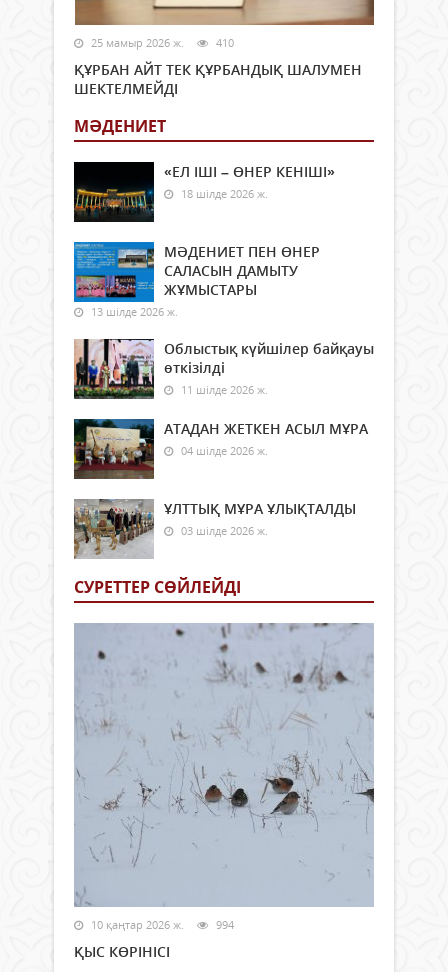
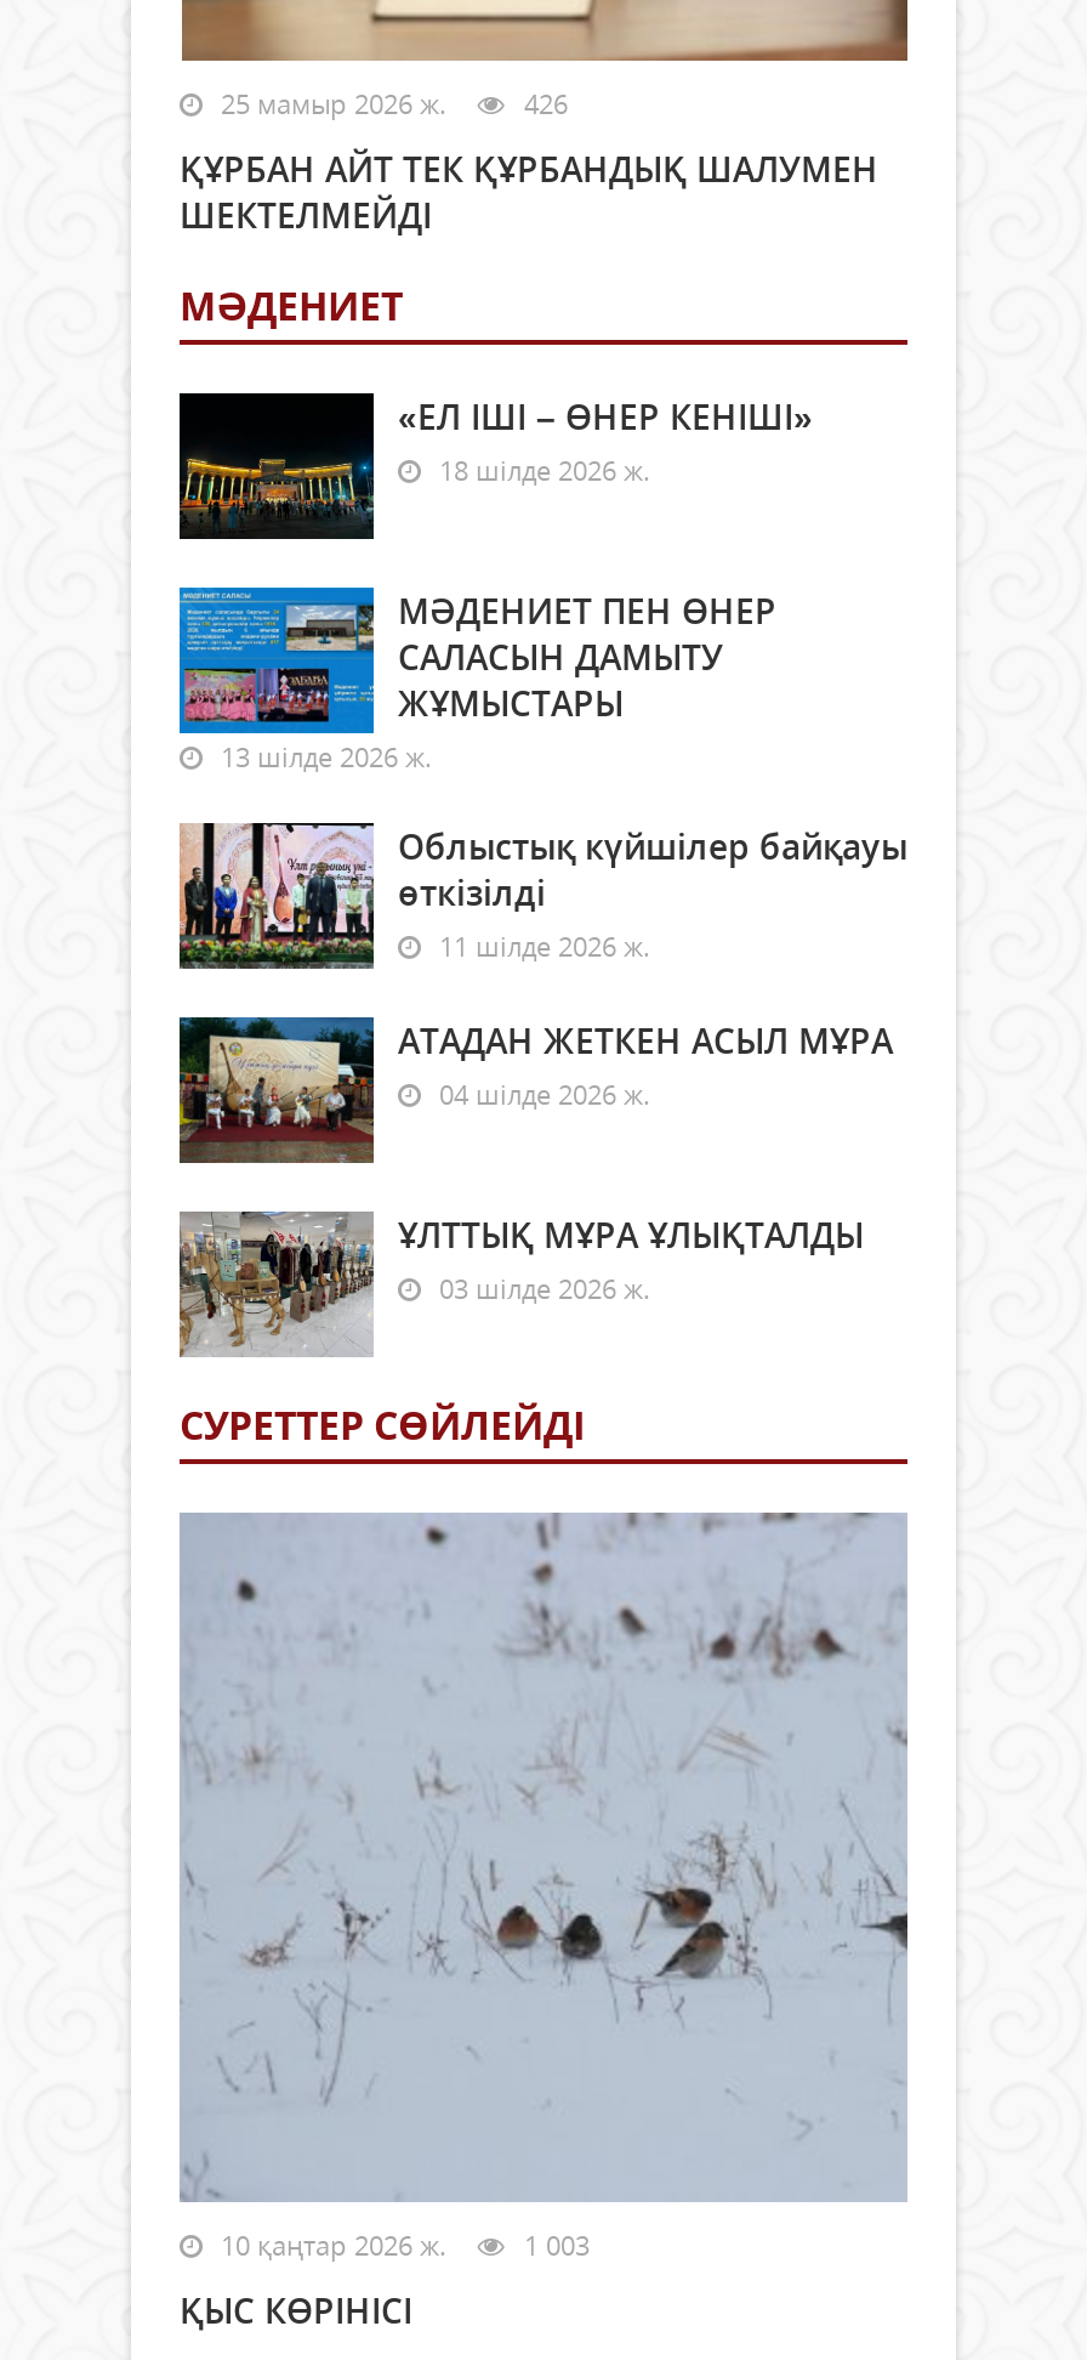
[88,35,234,50] 25 мамыр 2026 ж. 410 -> [214,84,568,121] 25 мамыр 2026 ж. 426
[88,917,234,932] 10 қаңтар 2026 ж. 994 -> [214,2226,590,2262] 10 қаңтар 2026 ж. 1 003

